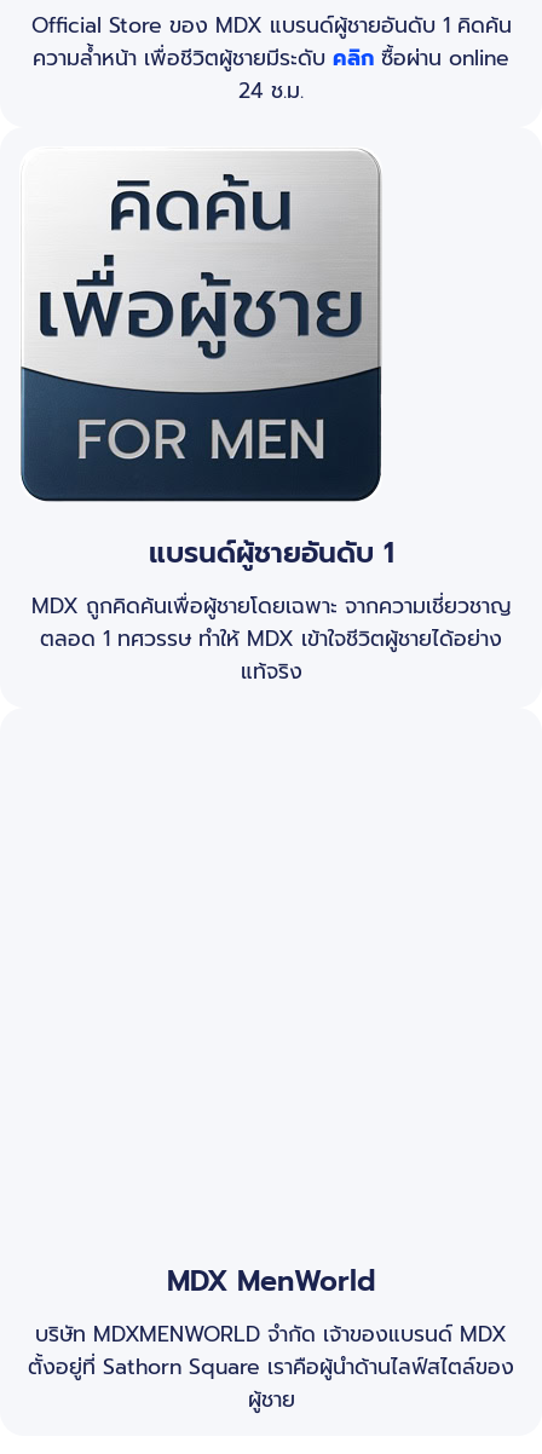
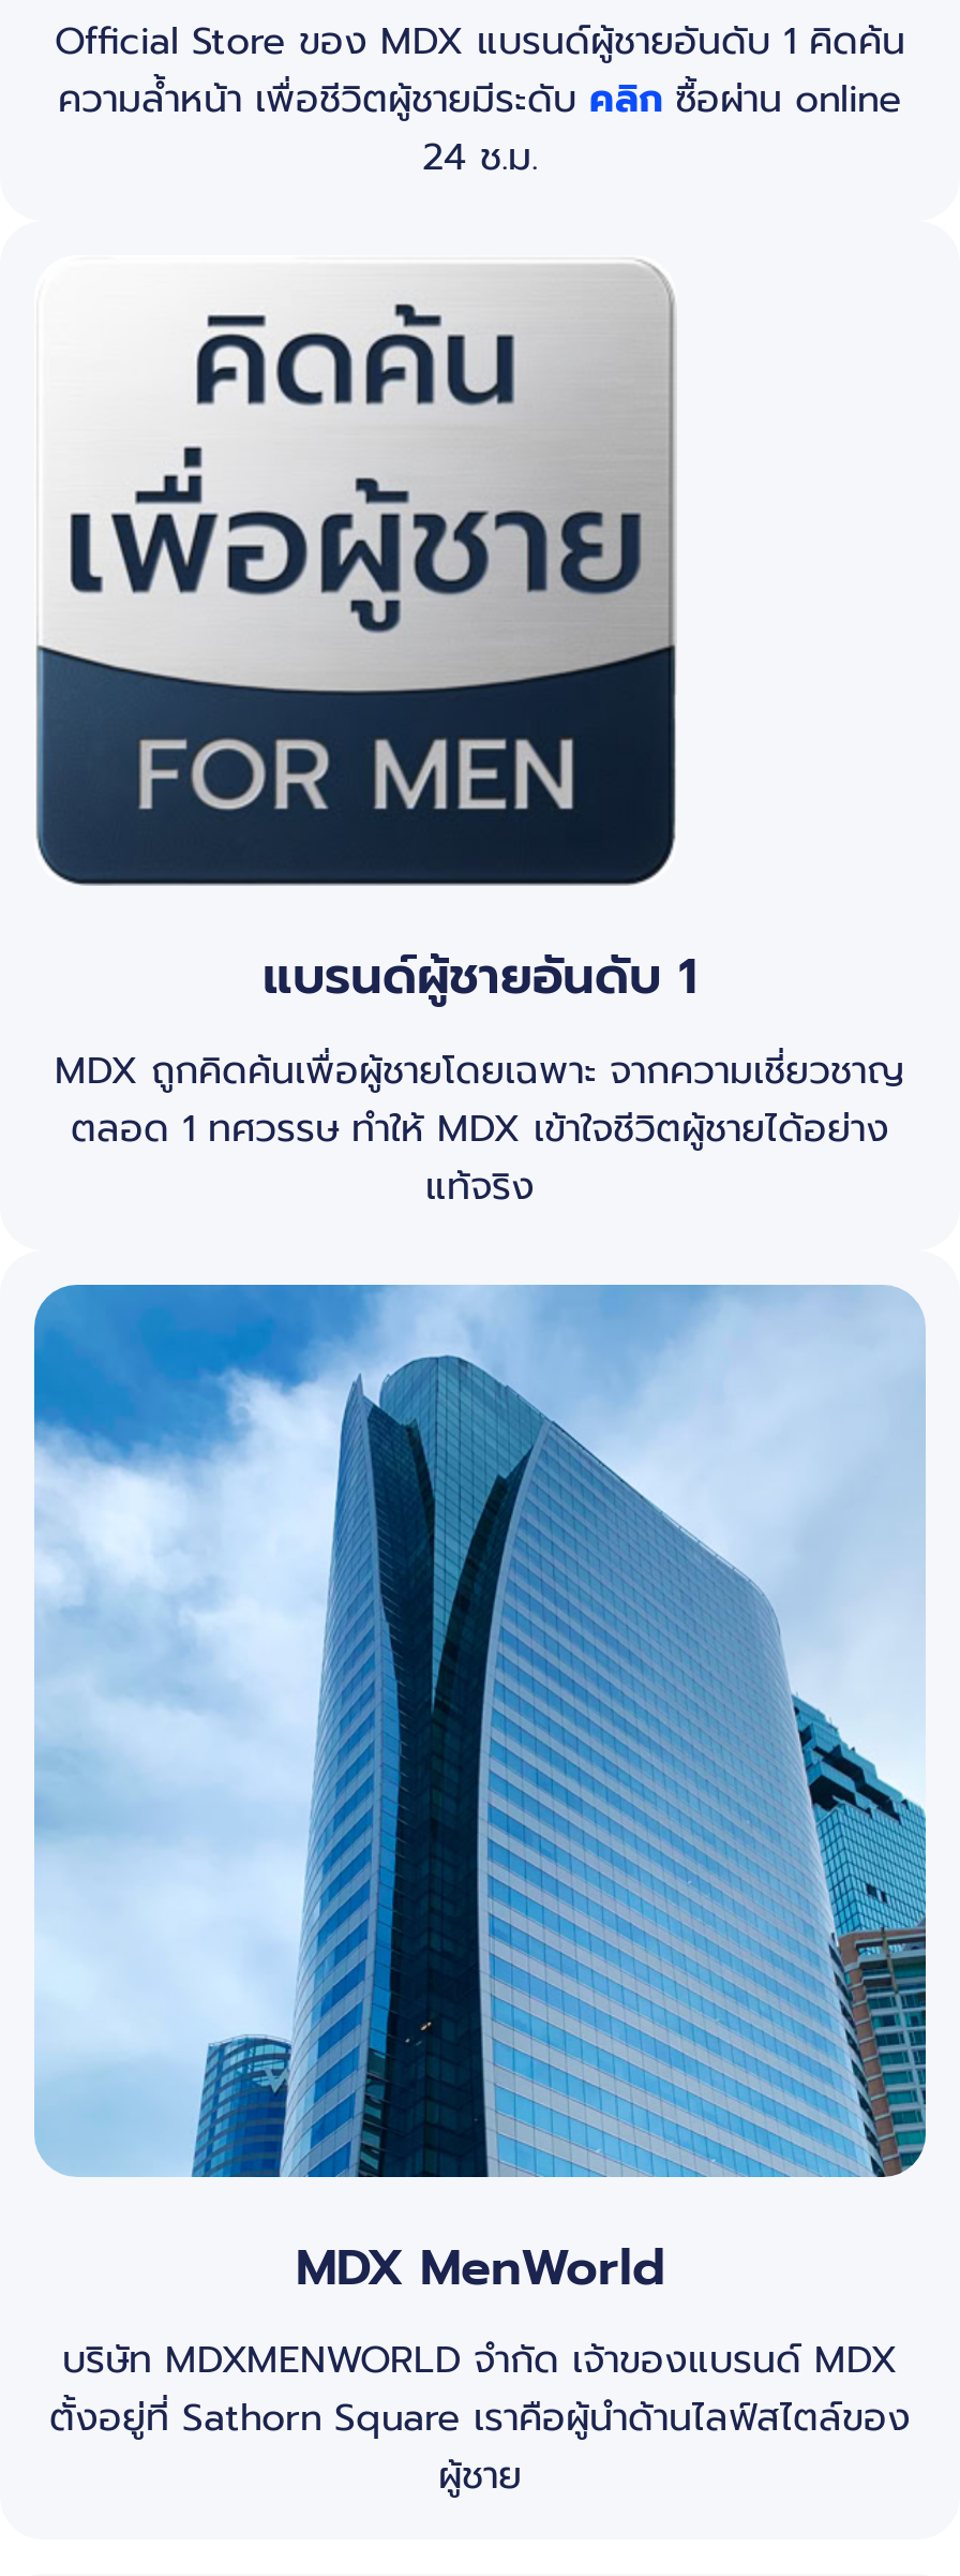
none -> [32,1283,928,2179] [image]

